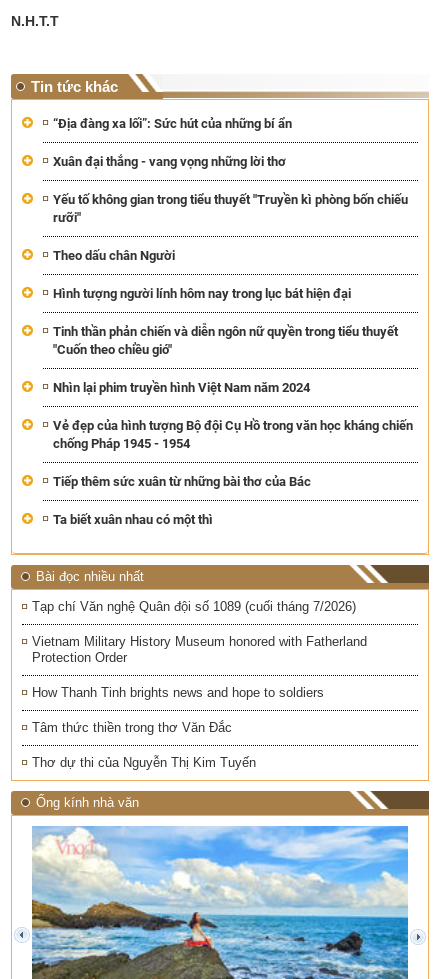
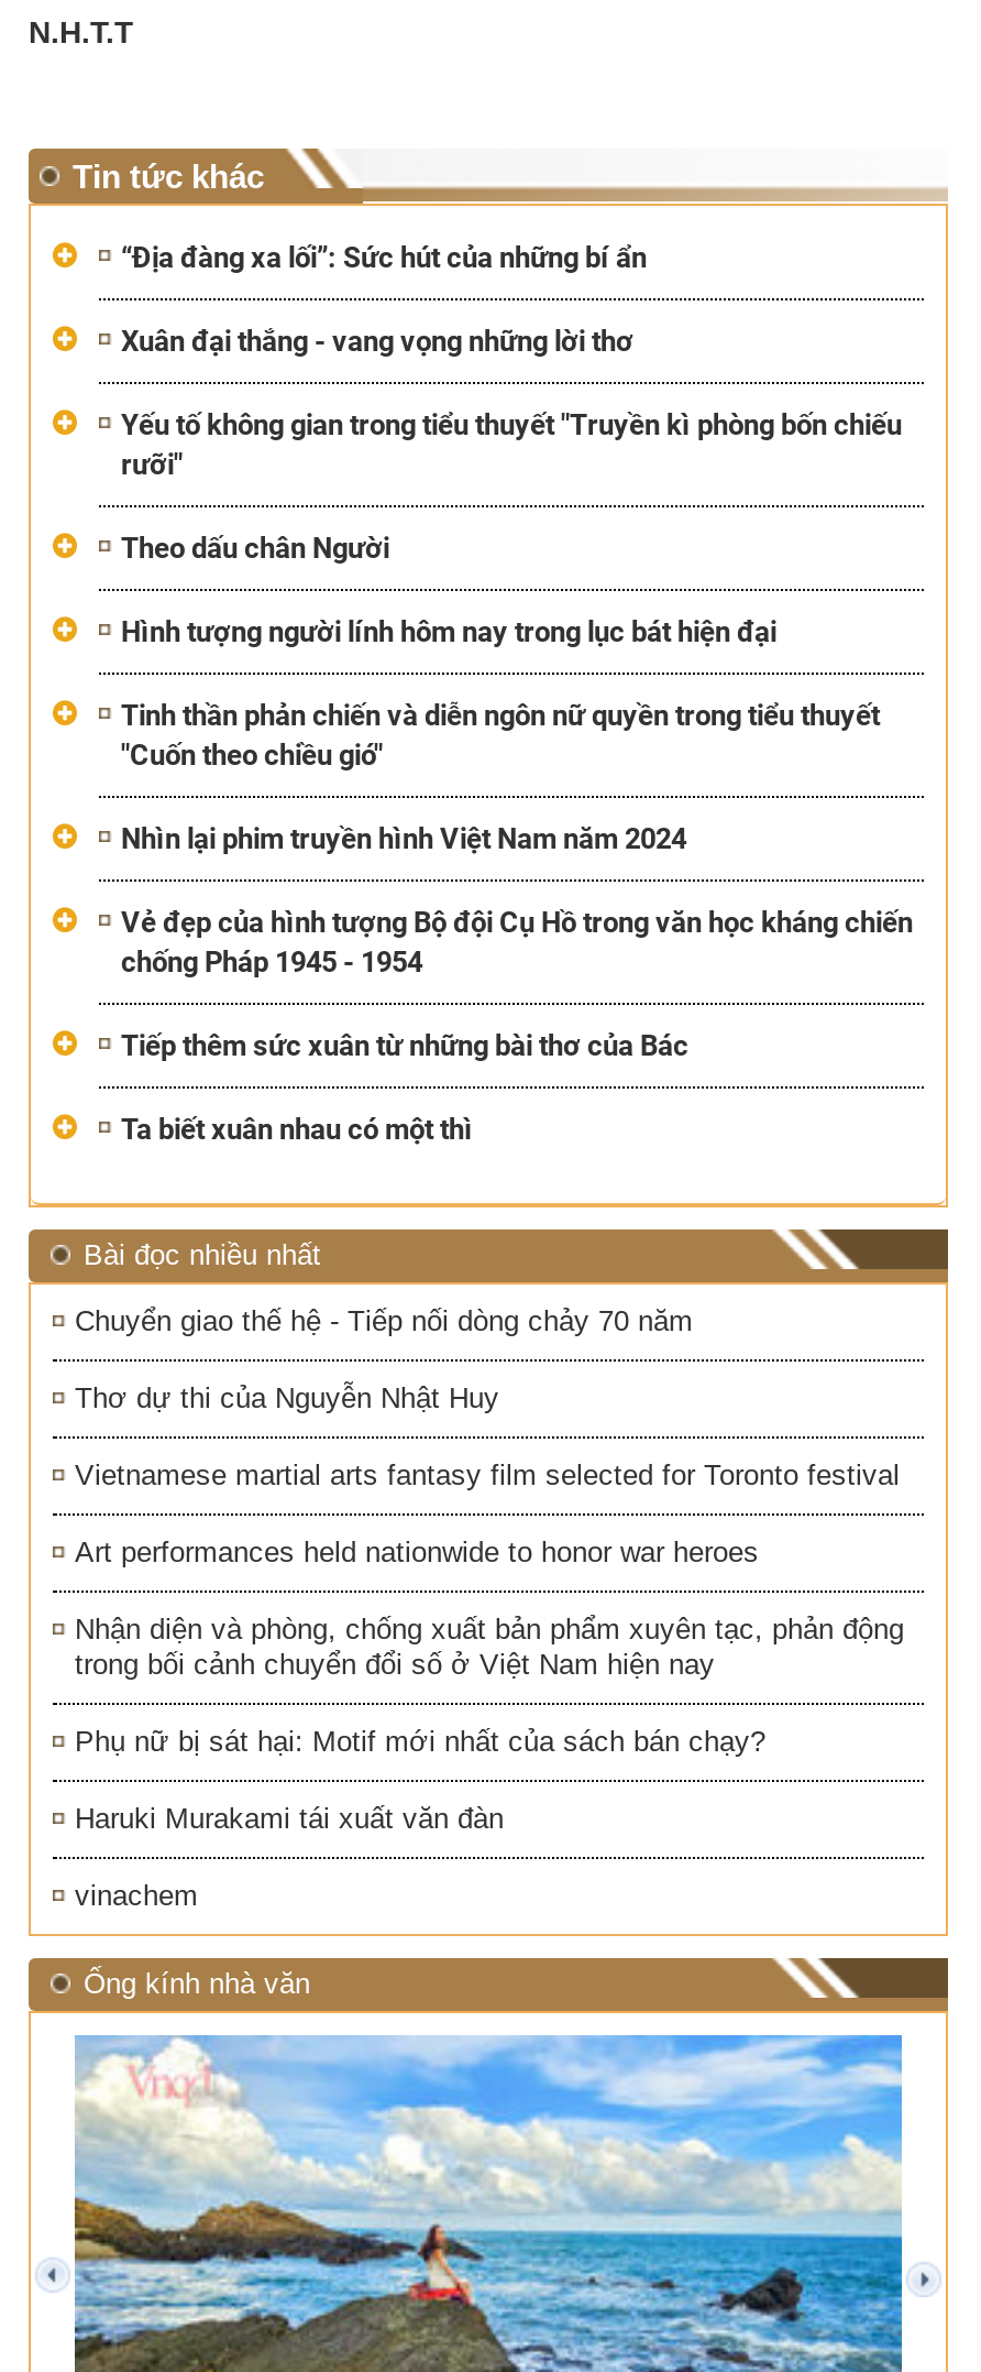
[32,599,367,770] Tạp chí Văn nghệ Quân đội số 1089 (cuối tháng 7/2026) | Vietnam Military History Museum honored with Fatherland | Protection Order | How Thanh Tinh brights news and hope to soldiers | Tâm thức thiền trong thơ Văn Đắc | Thơ dự thi của Nguyễn Thị Kim Tuyến -> [75,1305,904,1913] Chuyển giao thế hệ - Tiếp nối dòng chảy 70 năm | Thơ dự thi của Nguyễn Nhật Huy | Vietnamese martial arts fantasy film selected for Toronto festival | Art performances held nationwide to honor war heroes | Nhận diện và phòng, chống xuất bản phẩm xuyên tạc, phản động | trong bối cảnh chuyển đổi số ở Việt Nam hiện nay | Phụ nữ bị sát hại: Motif mới nhất của sách bán chạy? | Haruki Murakami tái xuất văn đàn | vinachem

